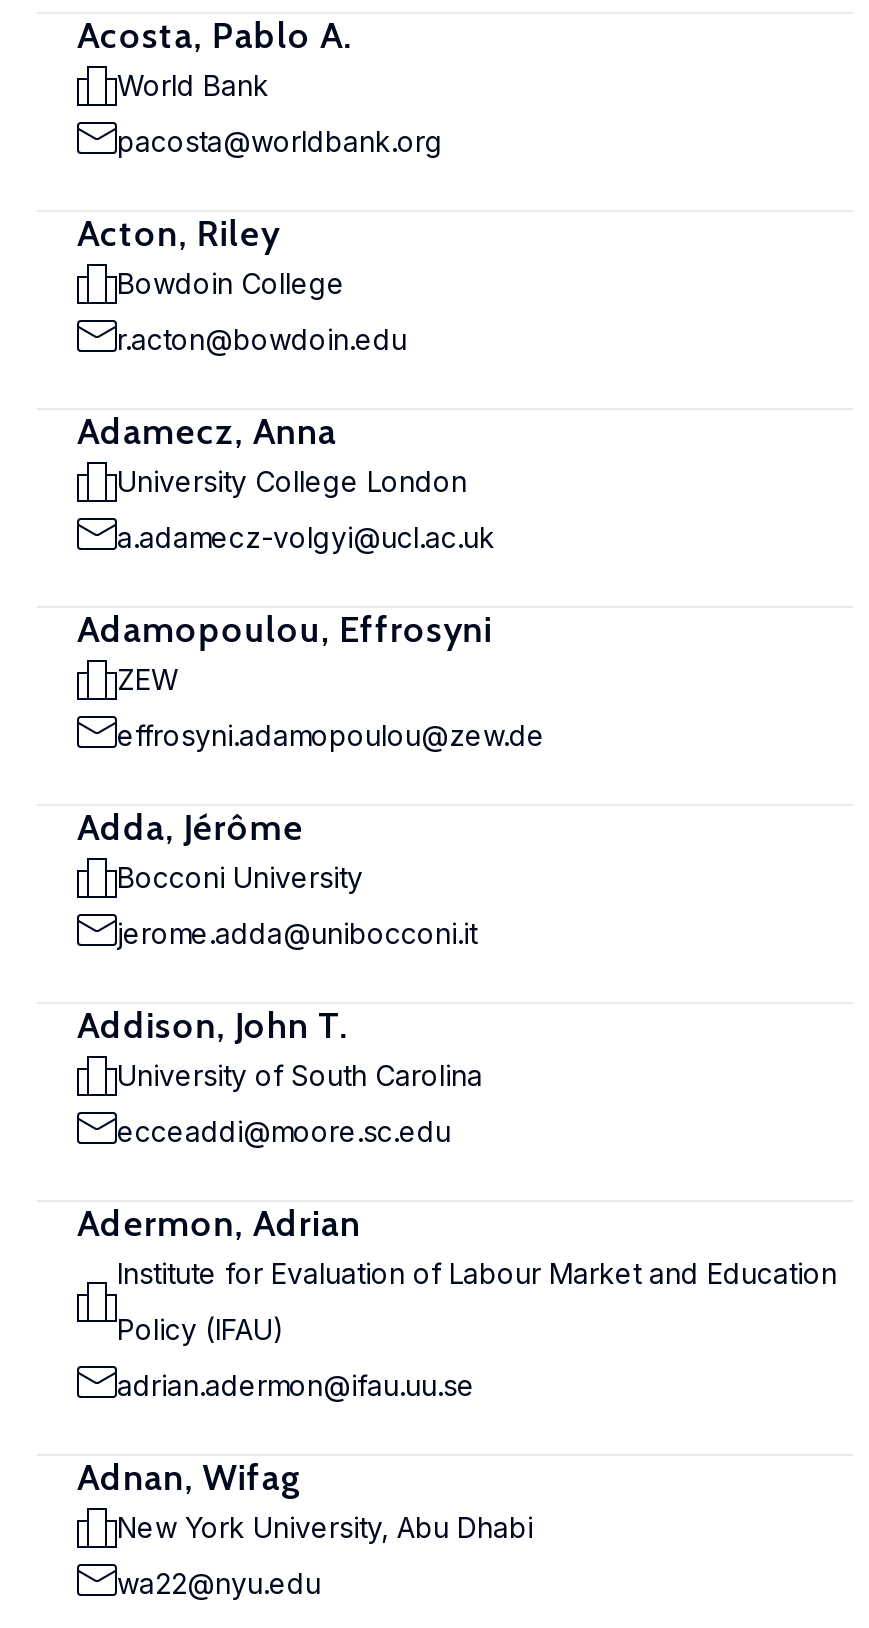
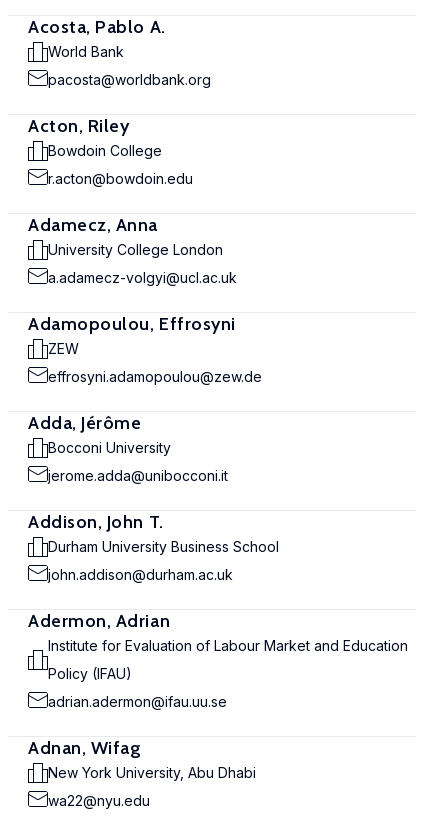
[117,1058,483,1092] University of South Carolina -> [48,538,279,555] Durham University Business School
[117,1114,451,1148] ecceaddi@moore.sc.edu -> [48,566,233,583] john.addison@durham.ac.uk

